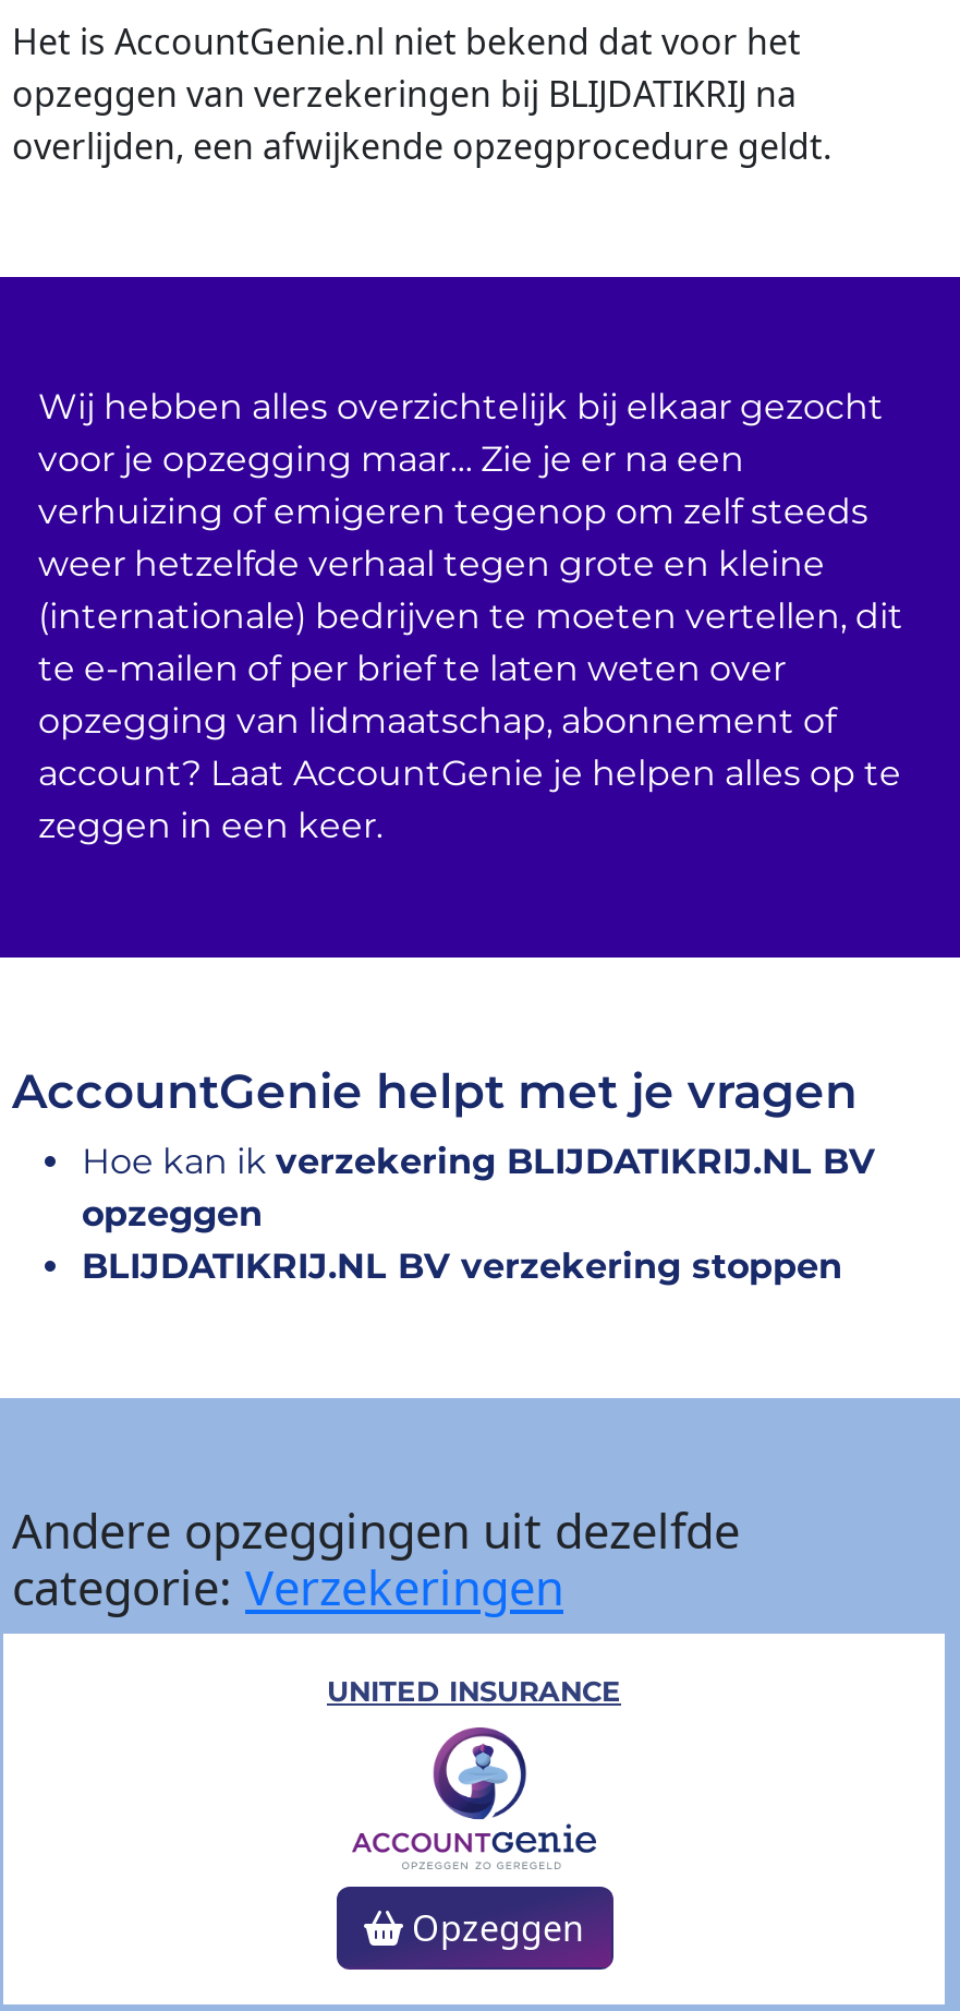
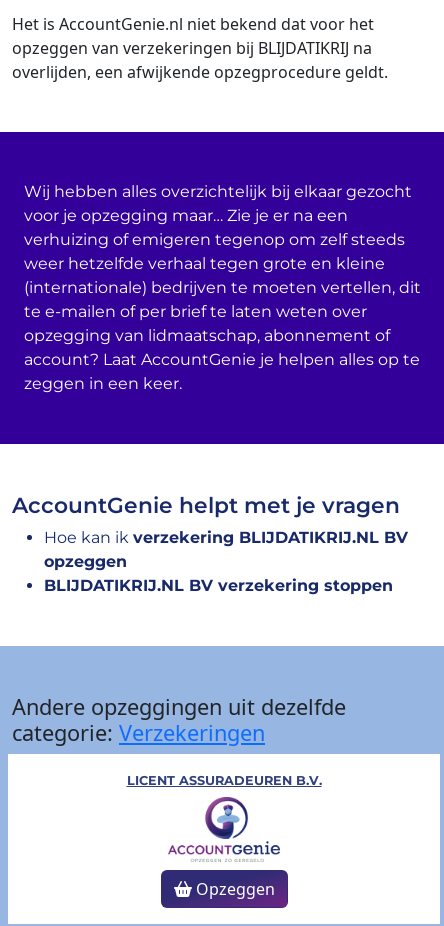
[327,1676,621,1709] UNITED INSURANCE -> [126,773,321,788] LICENT ASSURADEUREN B.V.

